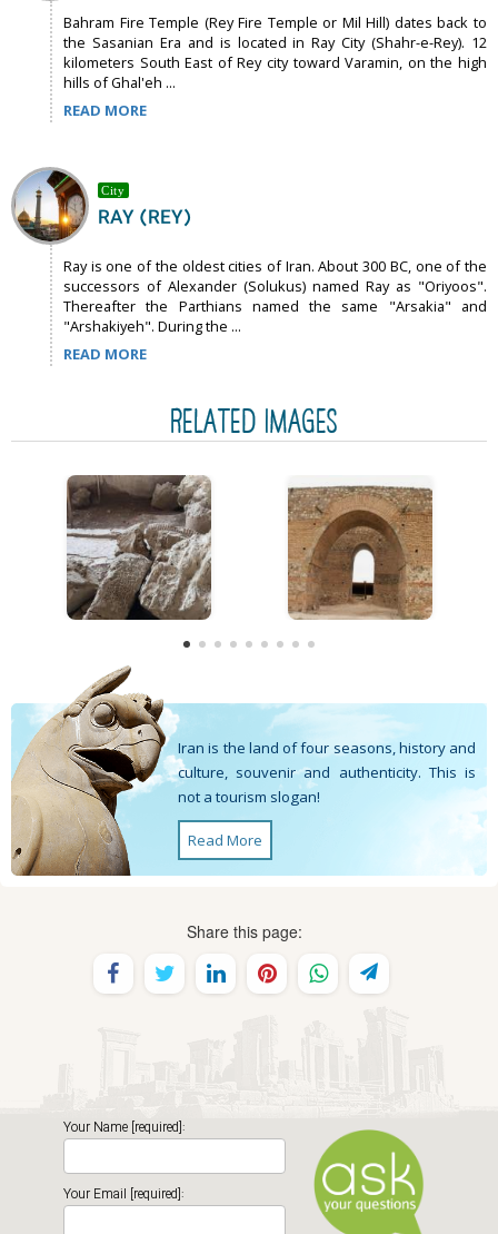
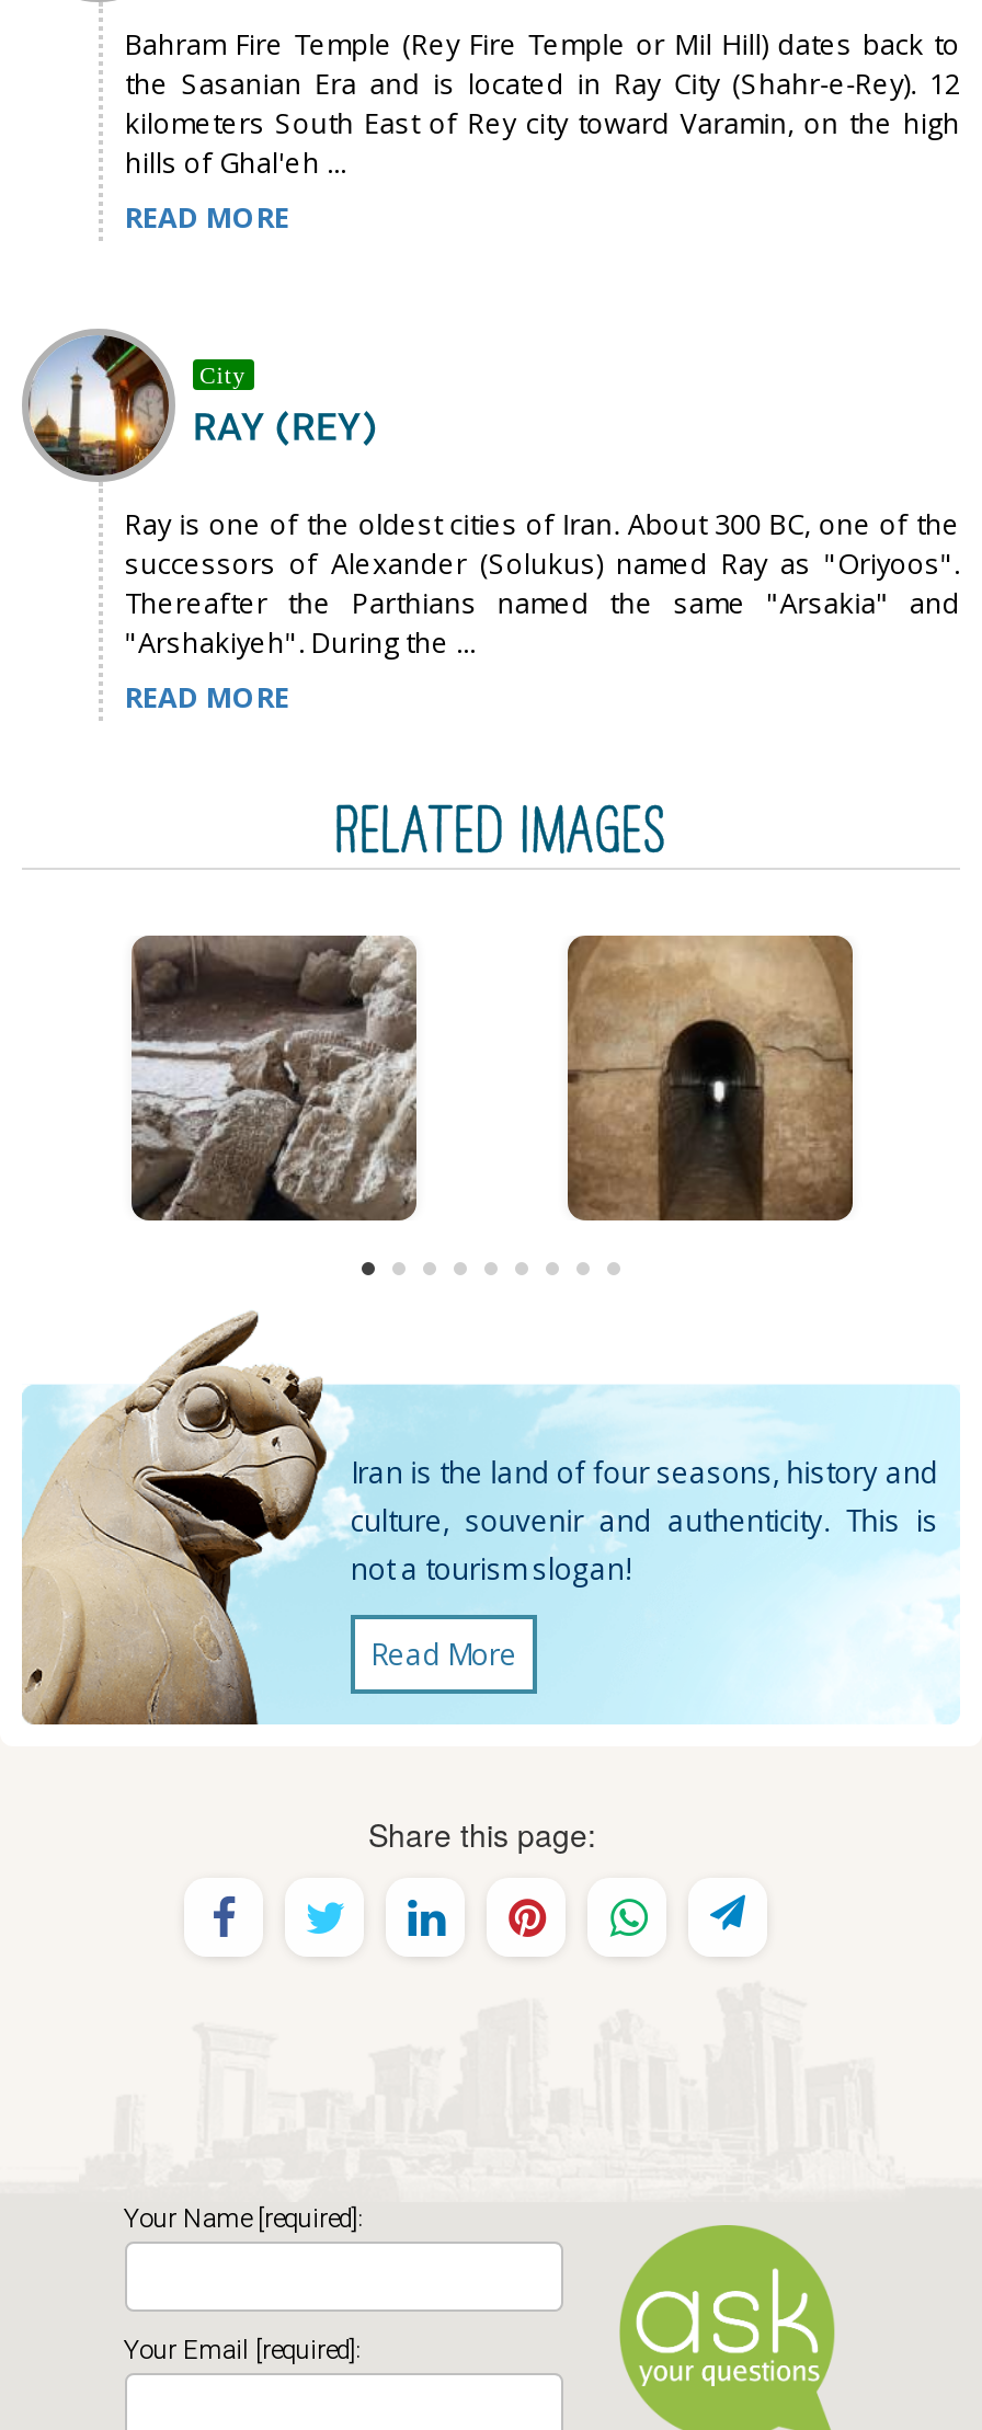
[287,475,434,620] [image] -> [566,933,855,1220] [image]

